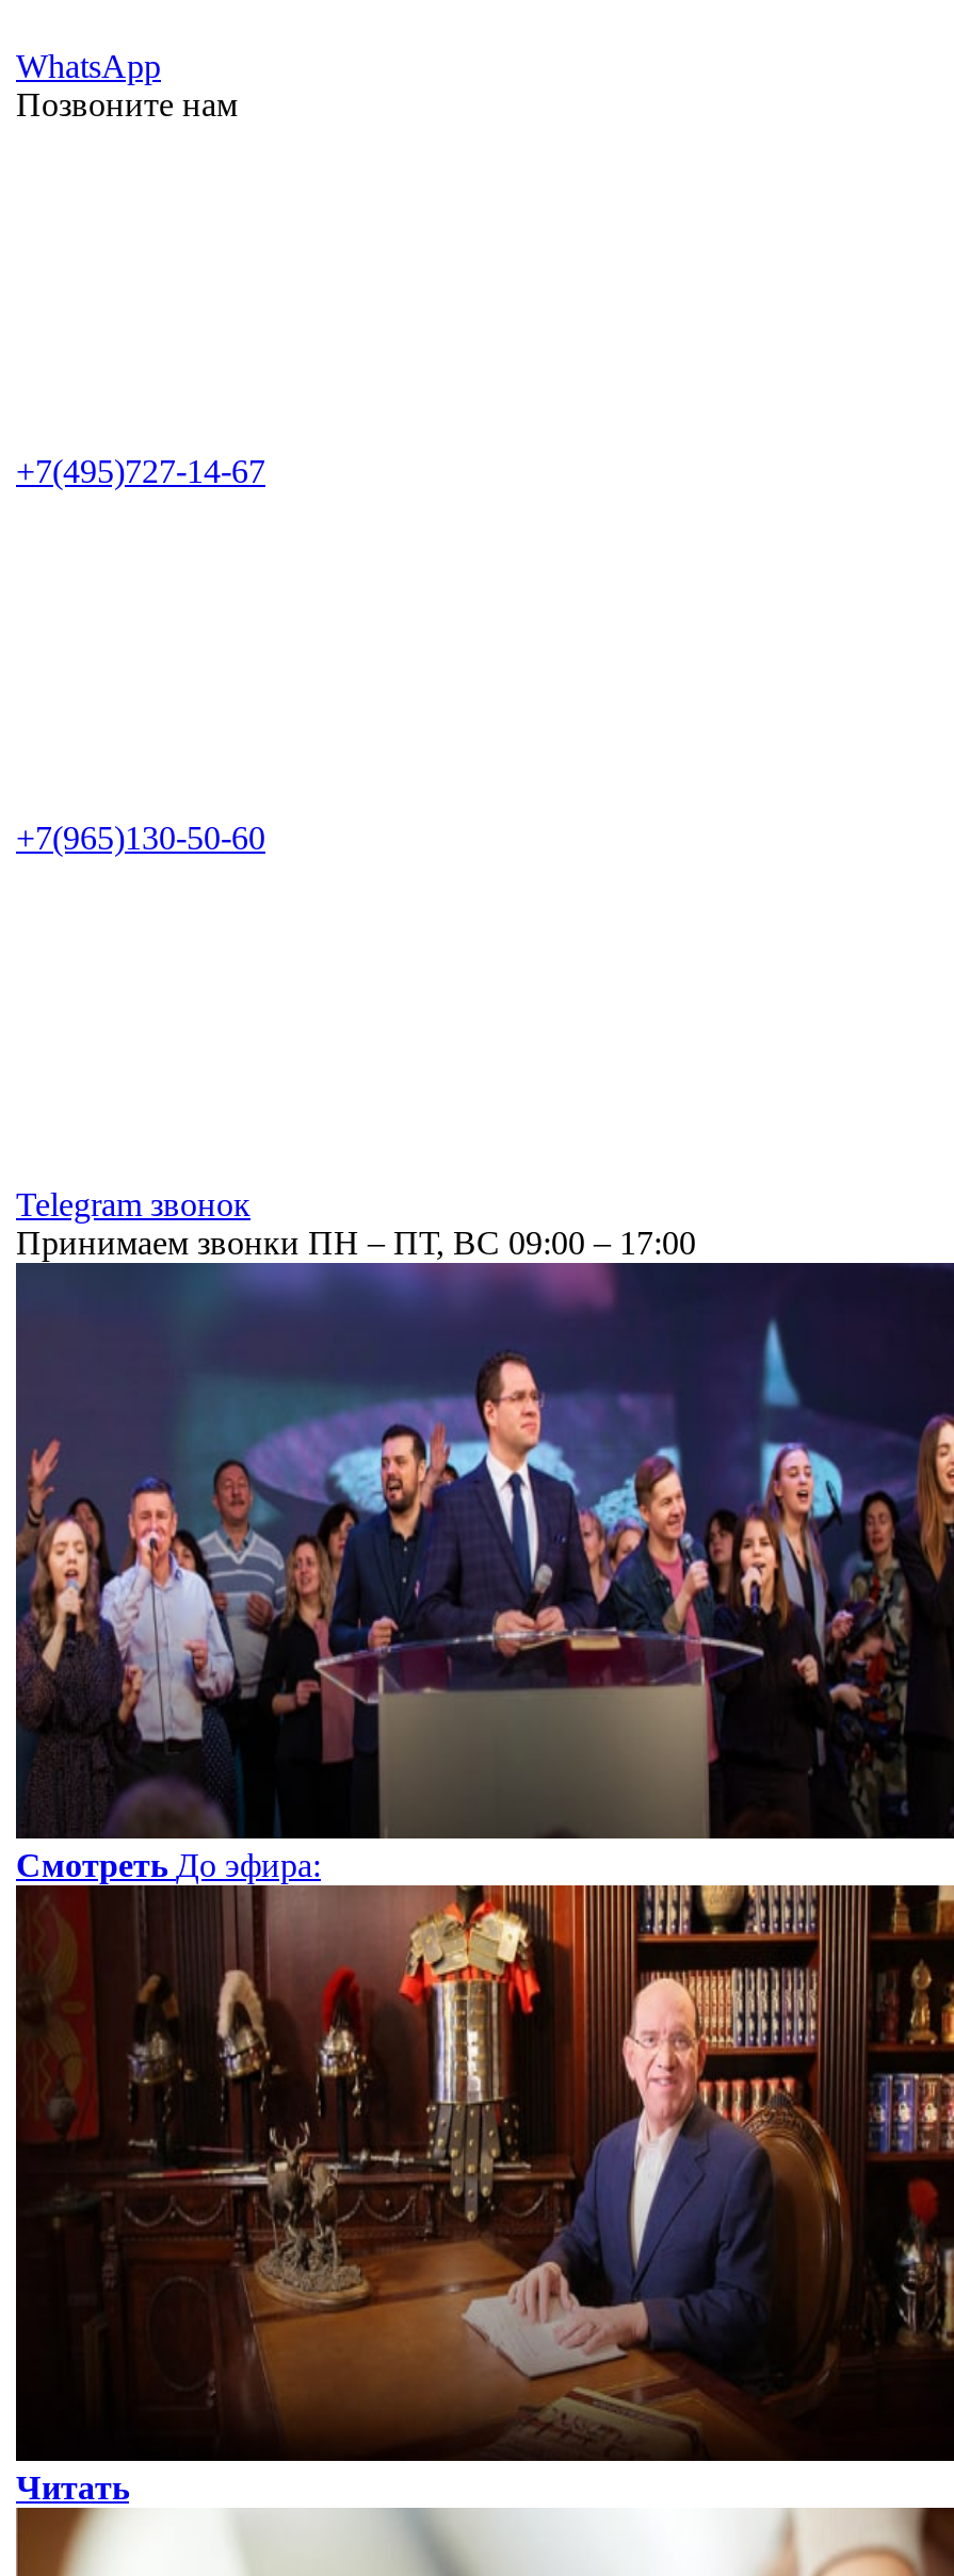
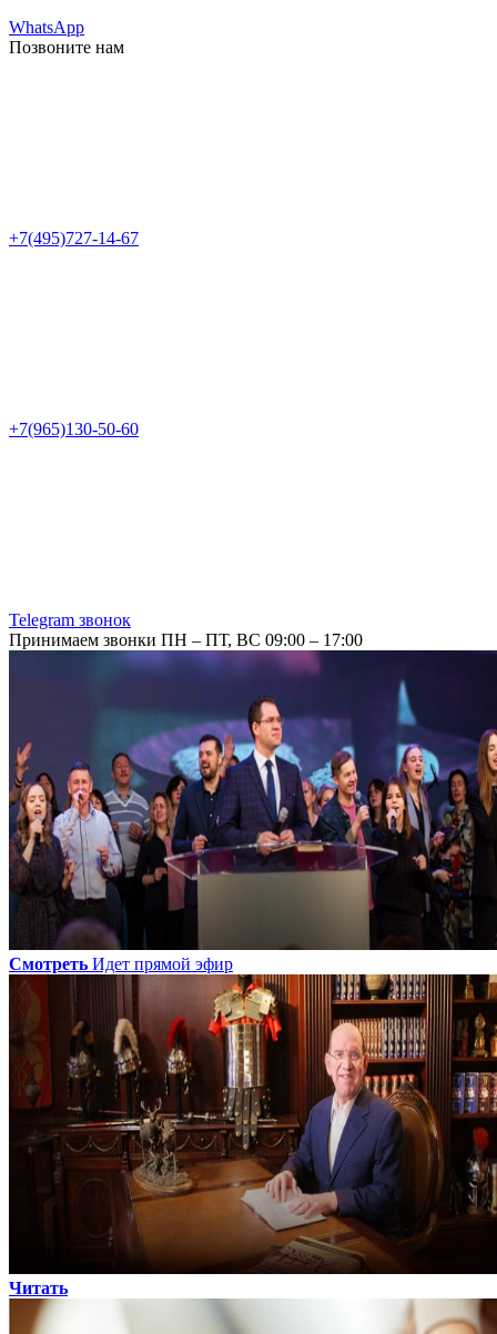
[16,1847,321,1883] Смотреть До эфира: -> [9,954,233,973] Смотреть Идет прямой эфир

